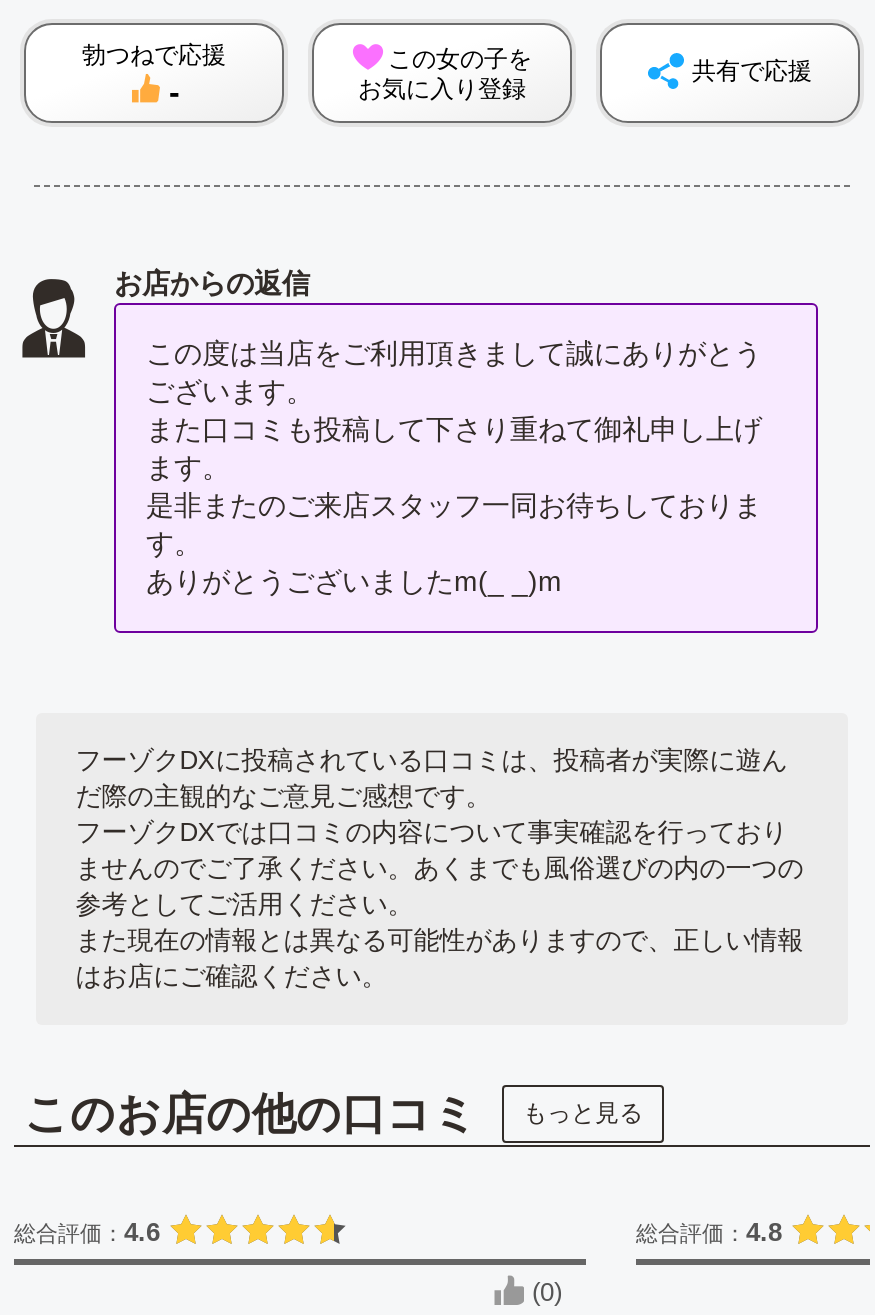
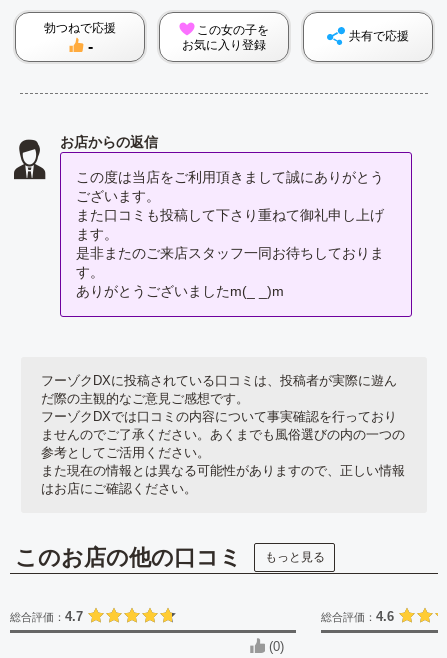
[14,1217,160,1247] 総合評価：4.6 -> [10,609,83,624] 総合評価：4.7
[636,1217,782,1247] 総合評価：4.8 -> [321,609,394,624] 総合評価：4.6

